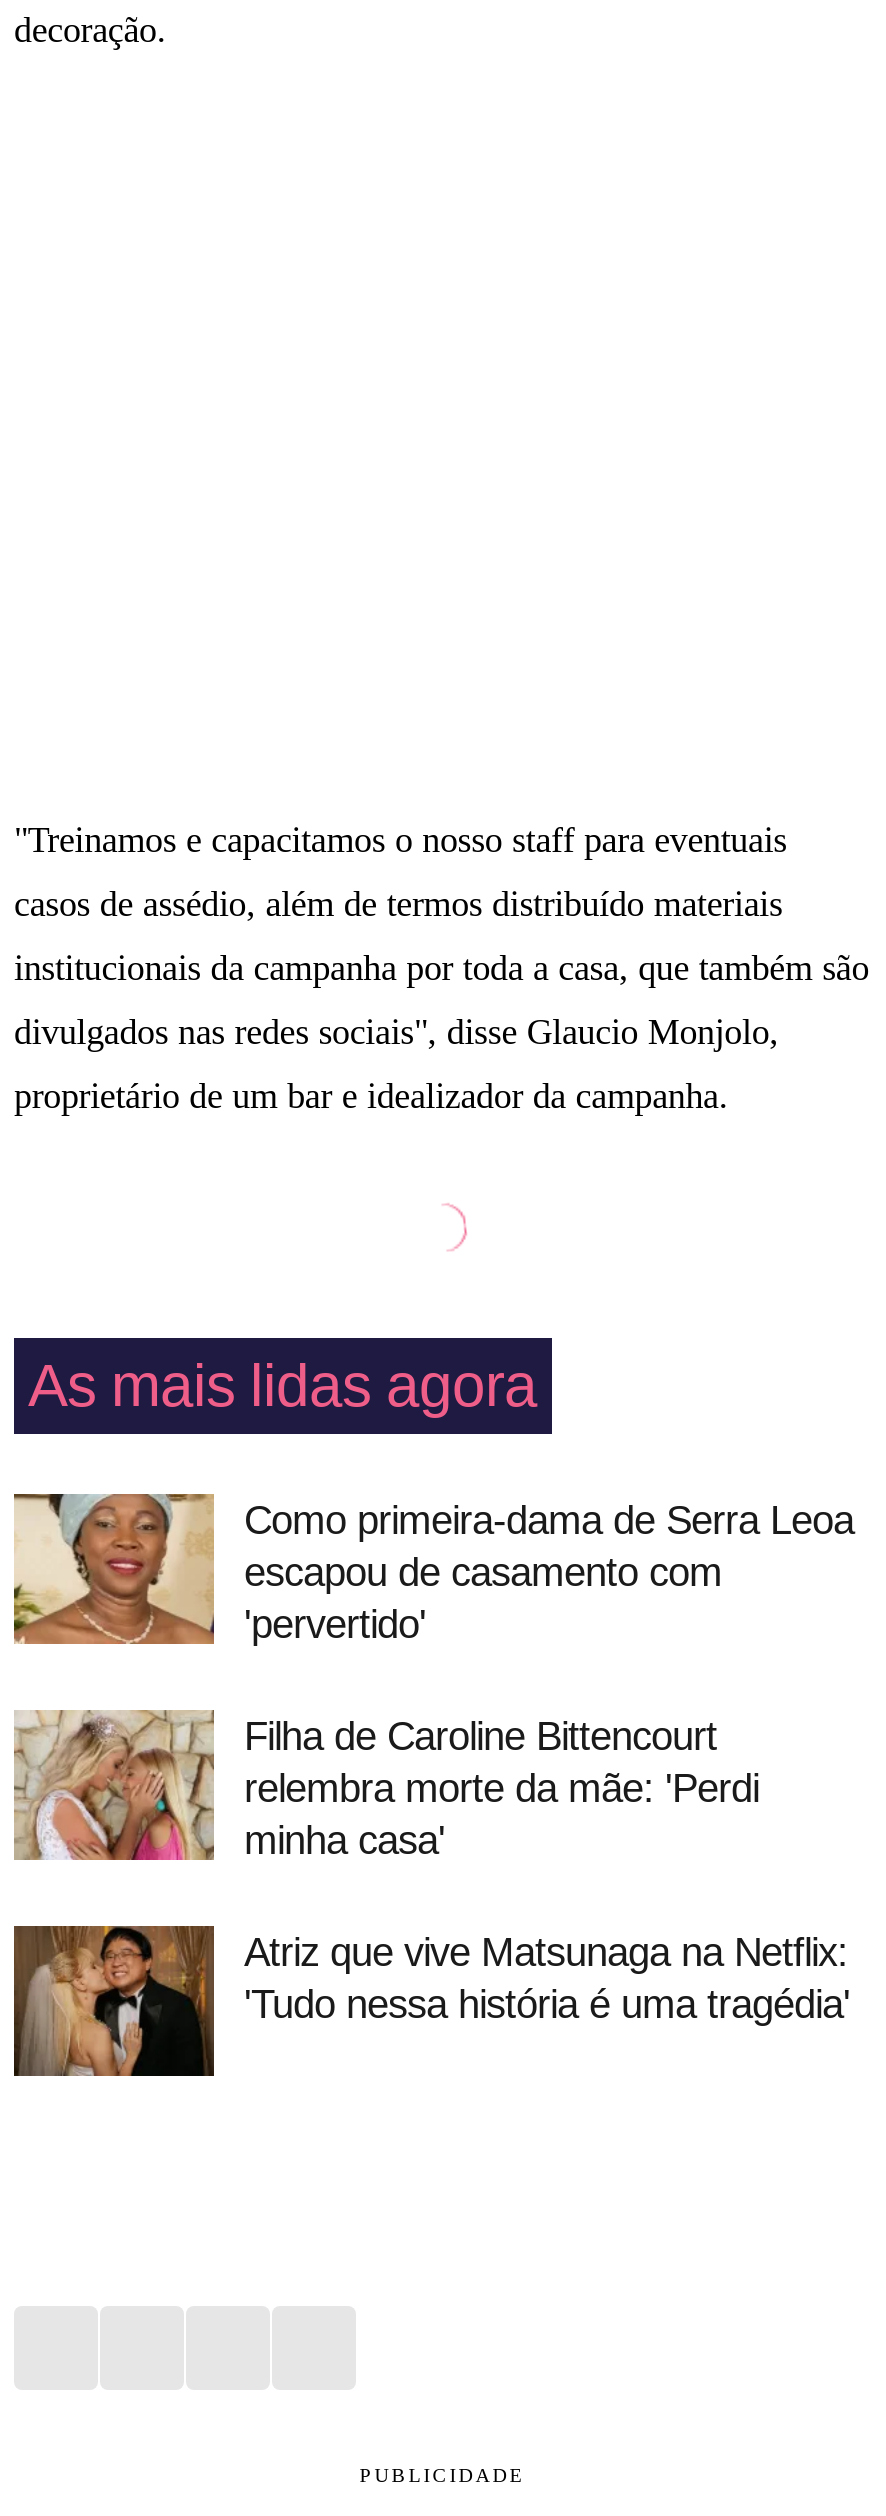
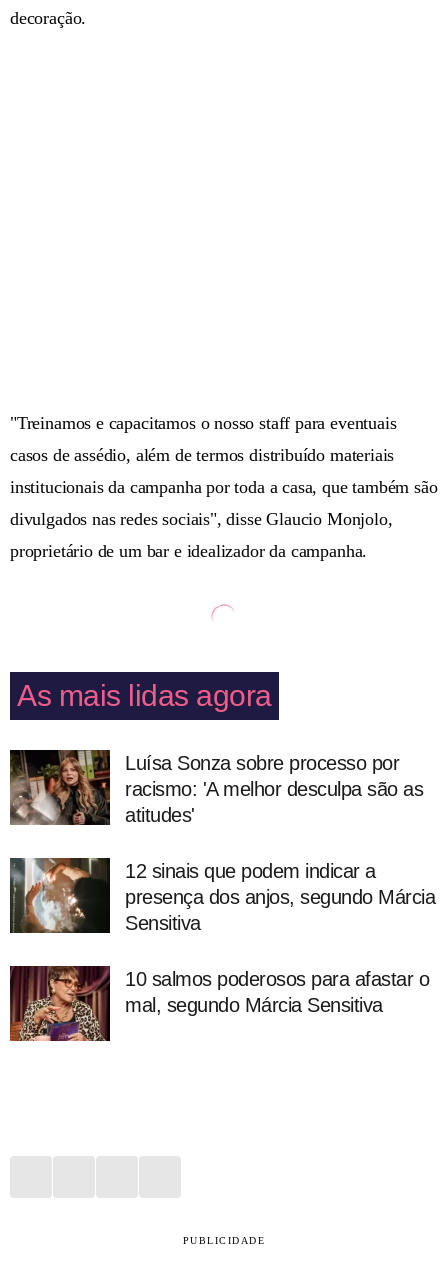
[14,1492,854,1646] [image] | Como primeira-dama de Serra Leoa | escapou de casamento com | 'pervertido' -> [9,749,423,826] [image] | Luísa Sonza sobre processo por | racismo: 'A melhor desculpa são as | atitudes'
[12,1708,759,1862] [image] | Filha de Caroline Bittencourt | relembra morte da mãe: 'Perdi | minha casa' -> [9,857,435,934] [image] | 12 sinais que podem indicar a | presença dos anjos, segundo Márcia | Sensitiva
[12,1924,850,2078] [image] | Atriz que vive Matsunaga na Netflix: | 'Tudo nessa história é uma tragédia' -> [9,965,429,1042] [image] | 10 salmos poderosos para afastar o | mal, segundo Márcia Sensitiva

